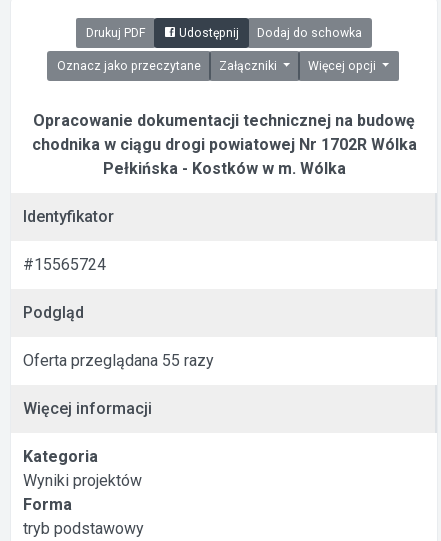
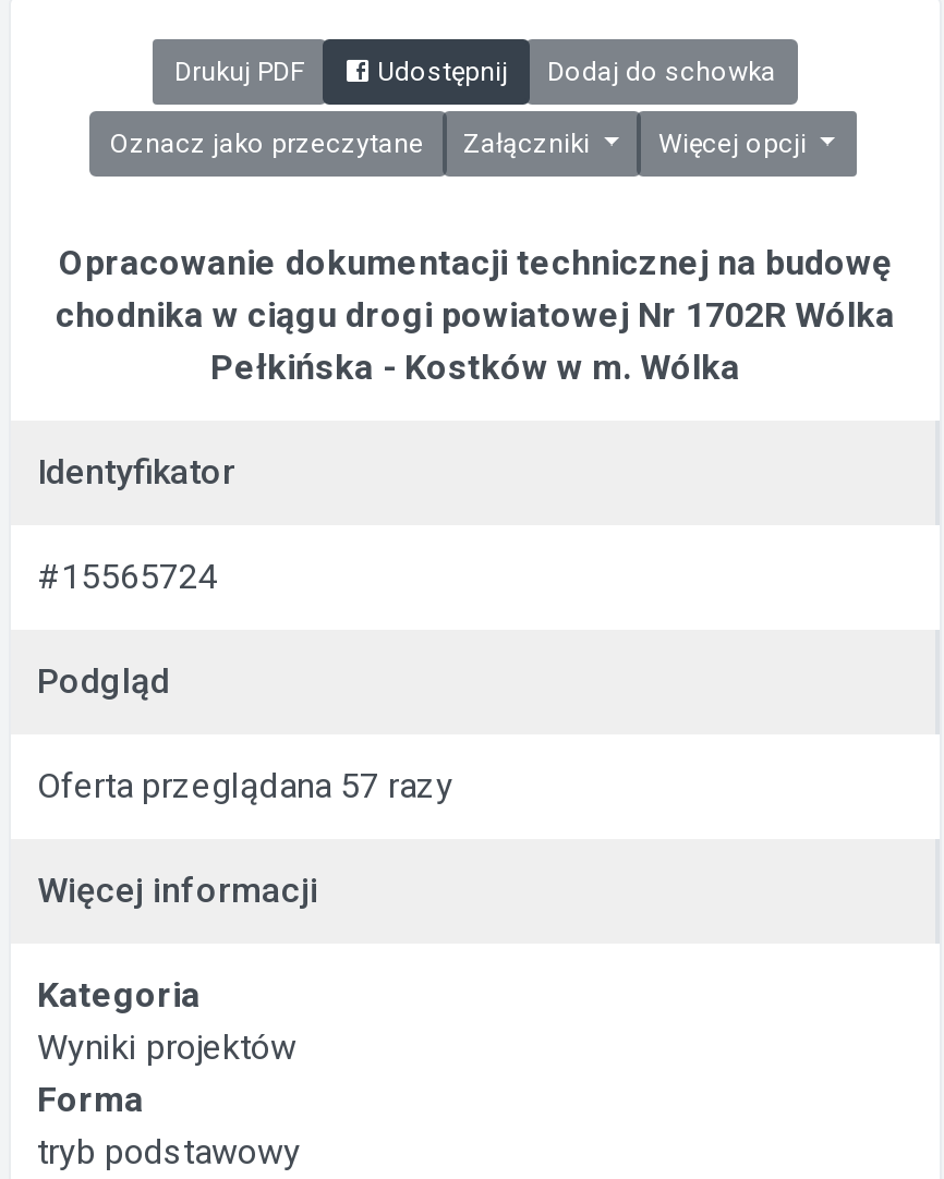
[23,351,214,370] Oferta przeglądana 55 razy -> [37,765,453,806] Oferta przeglądana 57 razy

